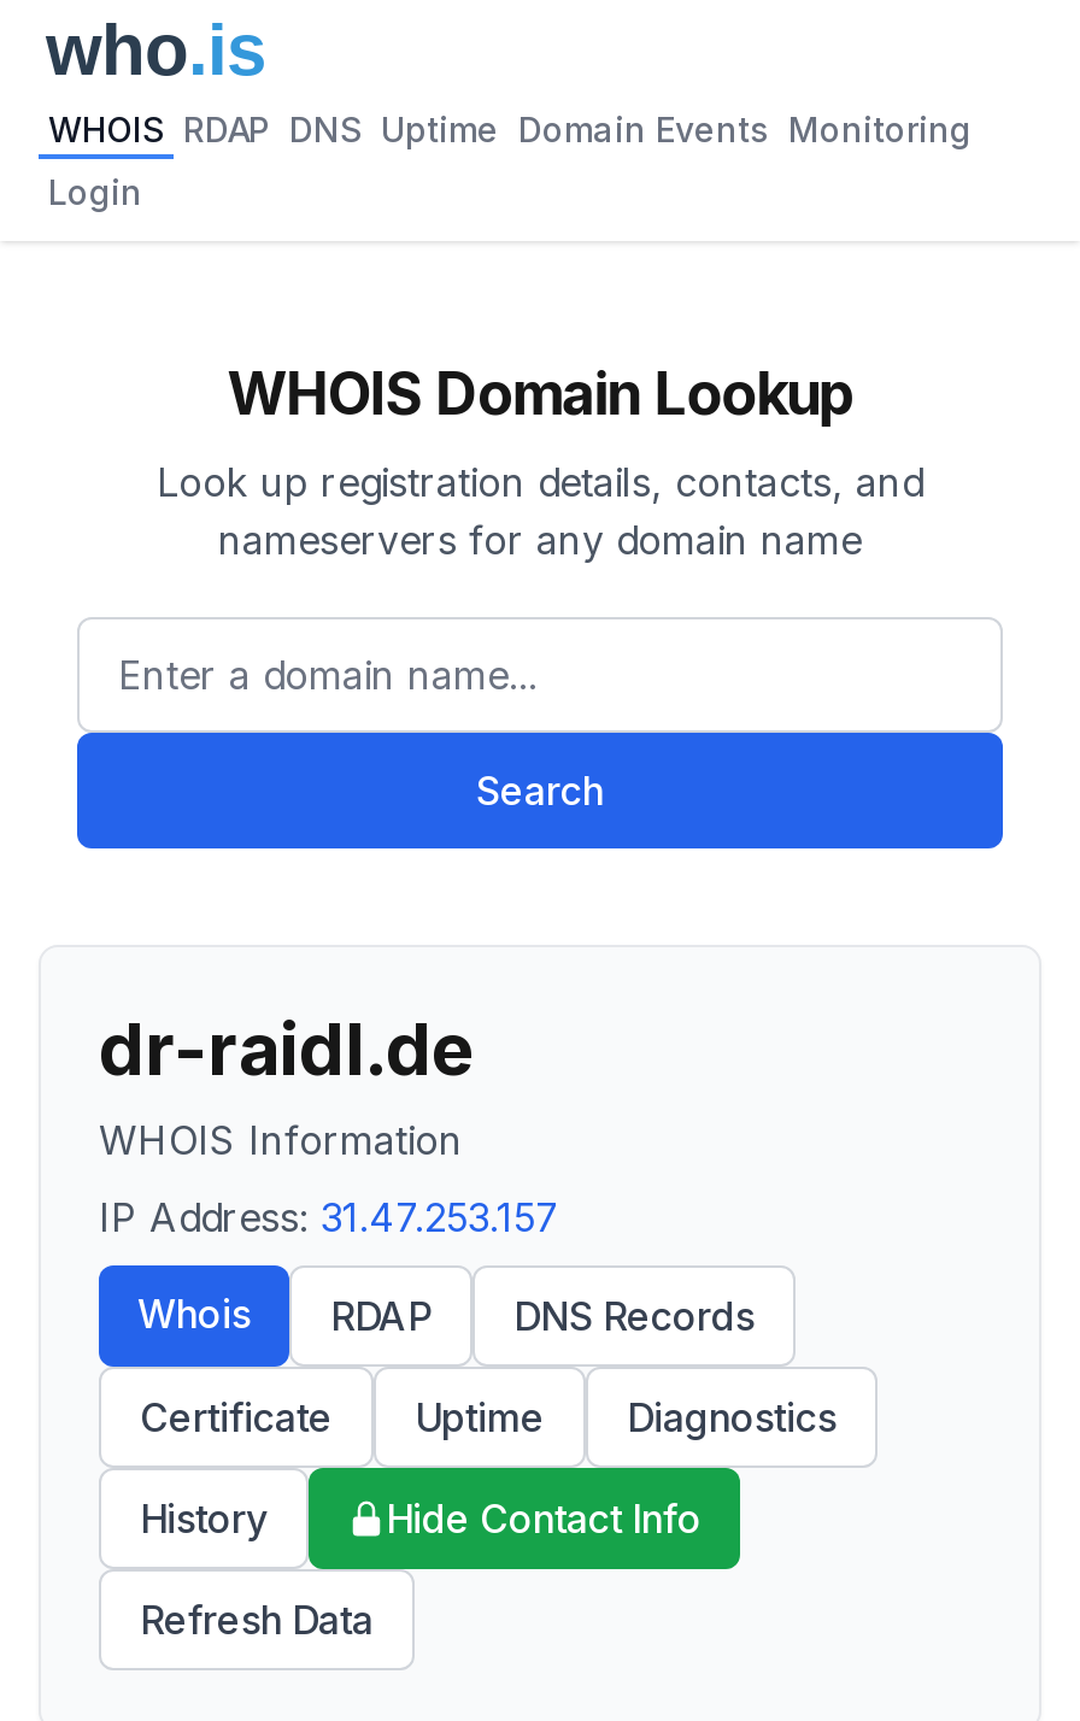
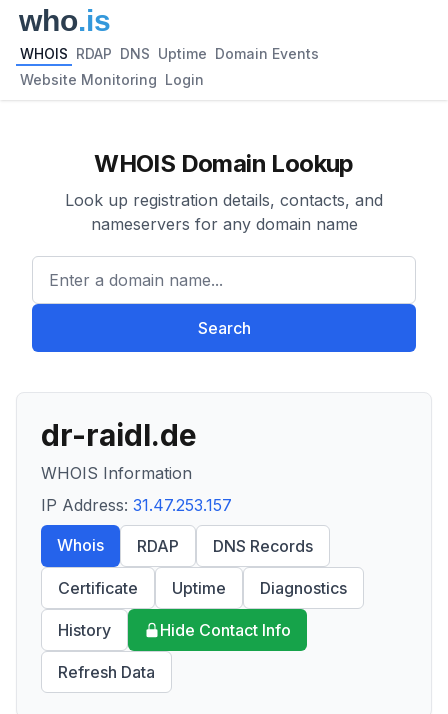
[48,108,972,149] WHOIS RDAP DNS Uptime Domain Events Monitoring -> [20,45,319,62] WHOIS RDAP DNS Uptime Domain Events
[48,171,142,212] Login -> [20,71,204,88] Website Monitoring Login

